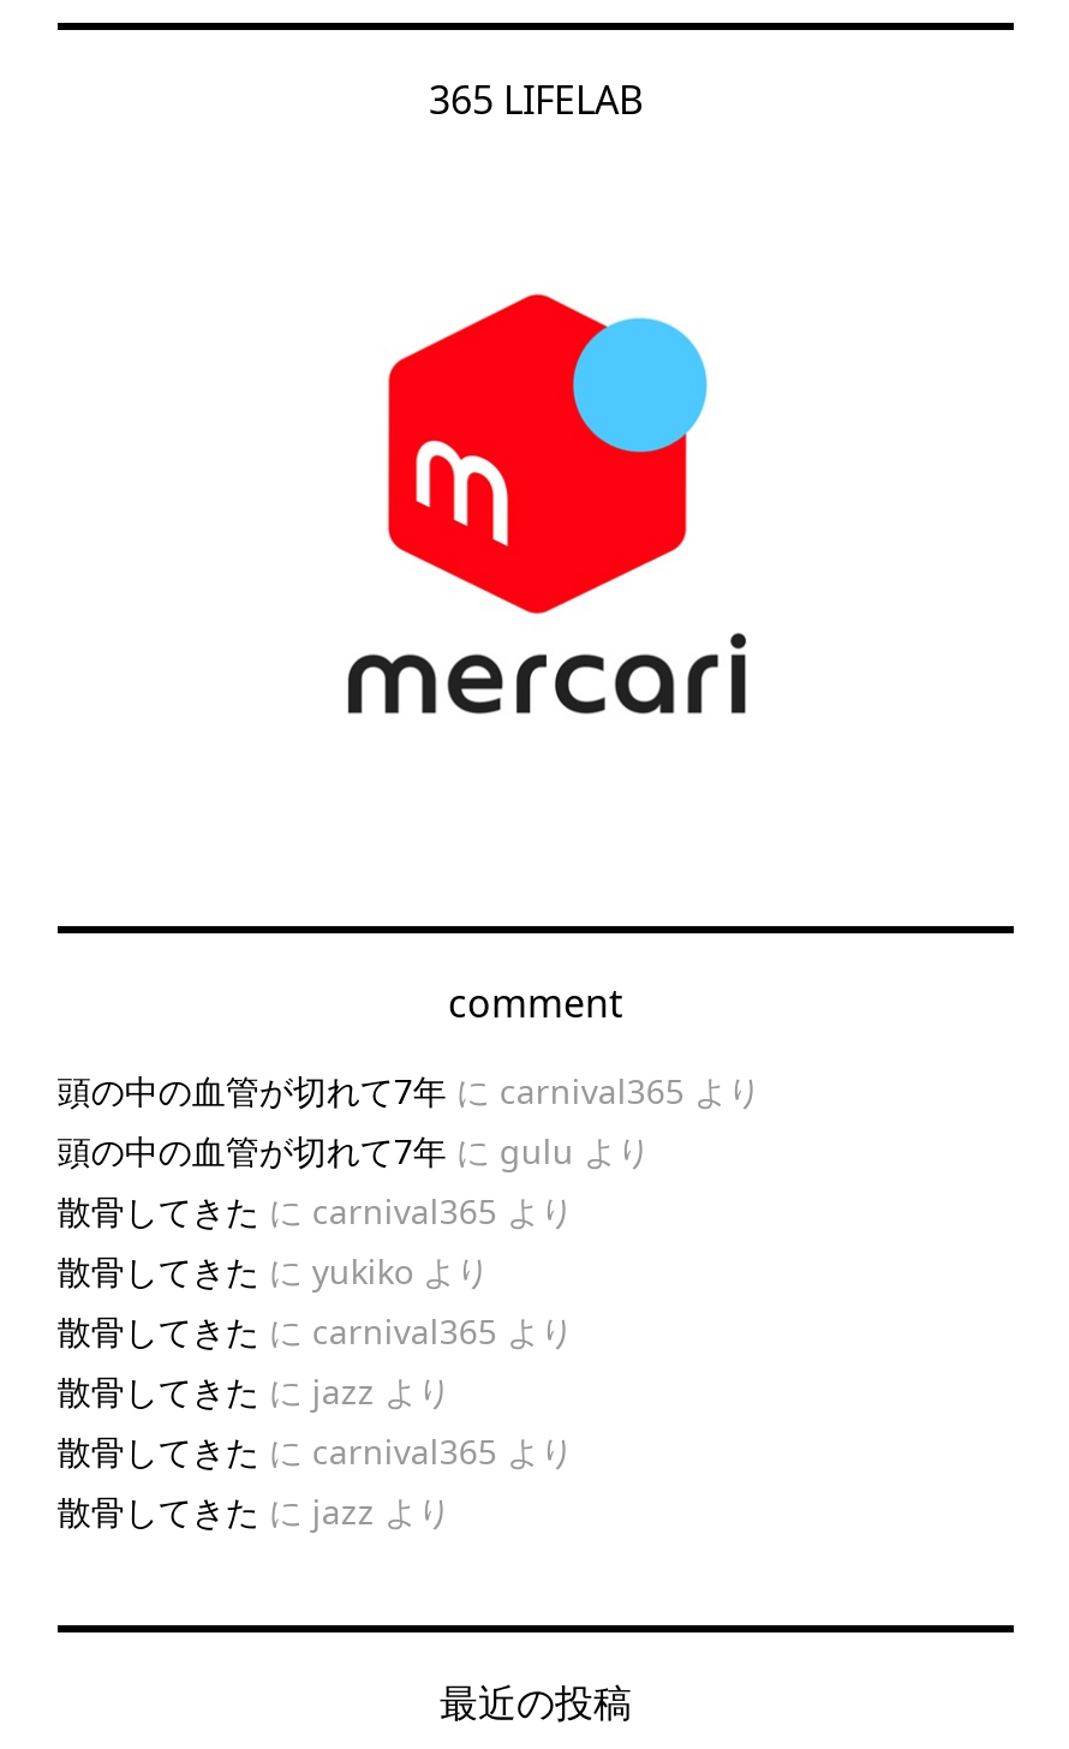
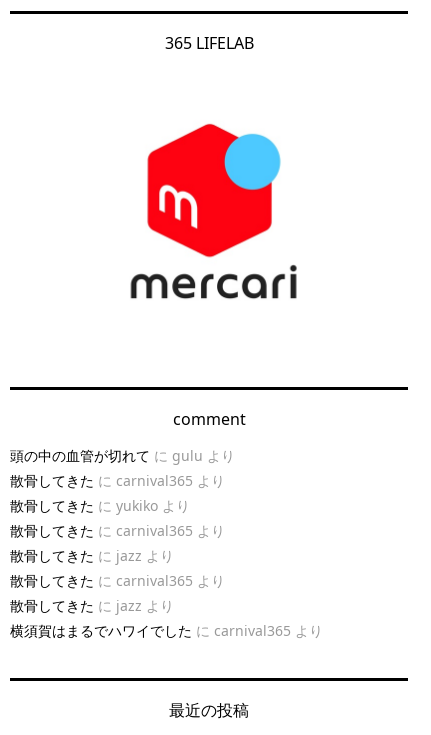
[57,1068,761,1174] 頭の中の血管が切れて7年にcarnival365より | 頭の中の血管が切れて7年にguluより -> [10,446,235,465] 頭の中の血管が切れてにguluより
moved [57,1189,574,1534] -> [10,471,225,615]: 散骨してきたにcarnival365より | 散骨してきたにyukikoより | 散骨してきたにcarnival365より | 散骨してきたにjazzより | 散骨してきたにcarnival365より | 散骨してきたにjazzより
none -> [10,621,323,640] 横須賀はまるでハワイでしたにcarnival365より

